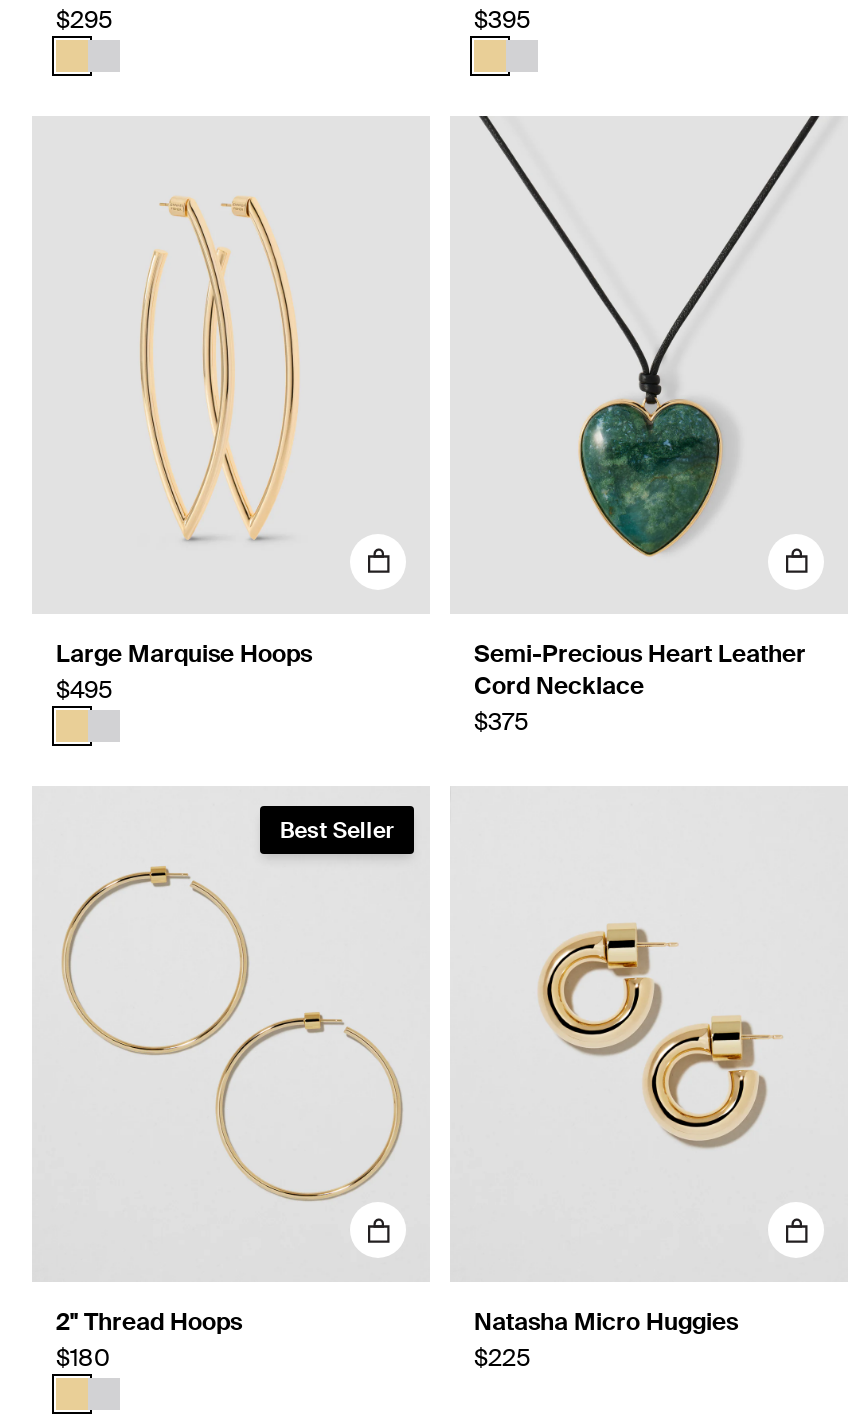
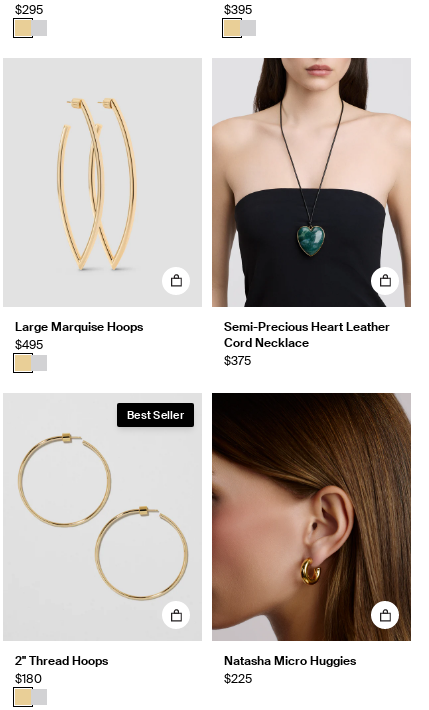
[450,114,848,614] [image] -> [212,57,412,308] [image]
[450,786,848,1282] [image] -> [211,392,412,642] [image]

